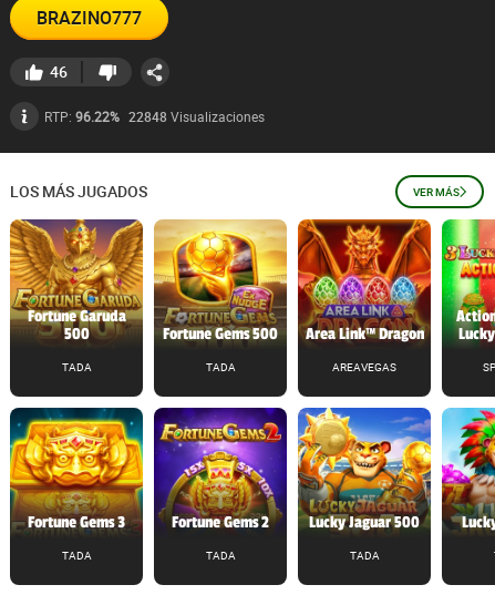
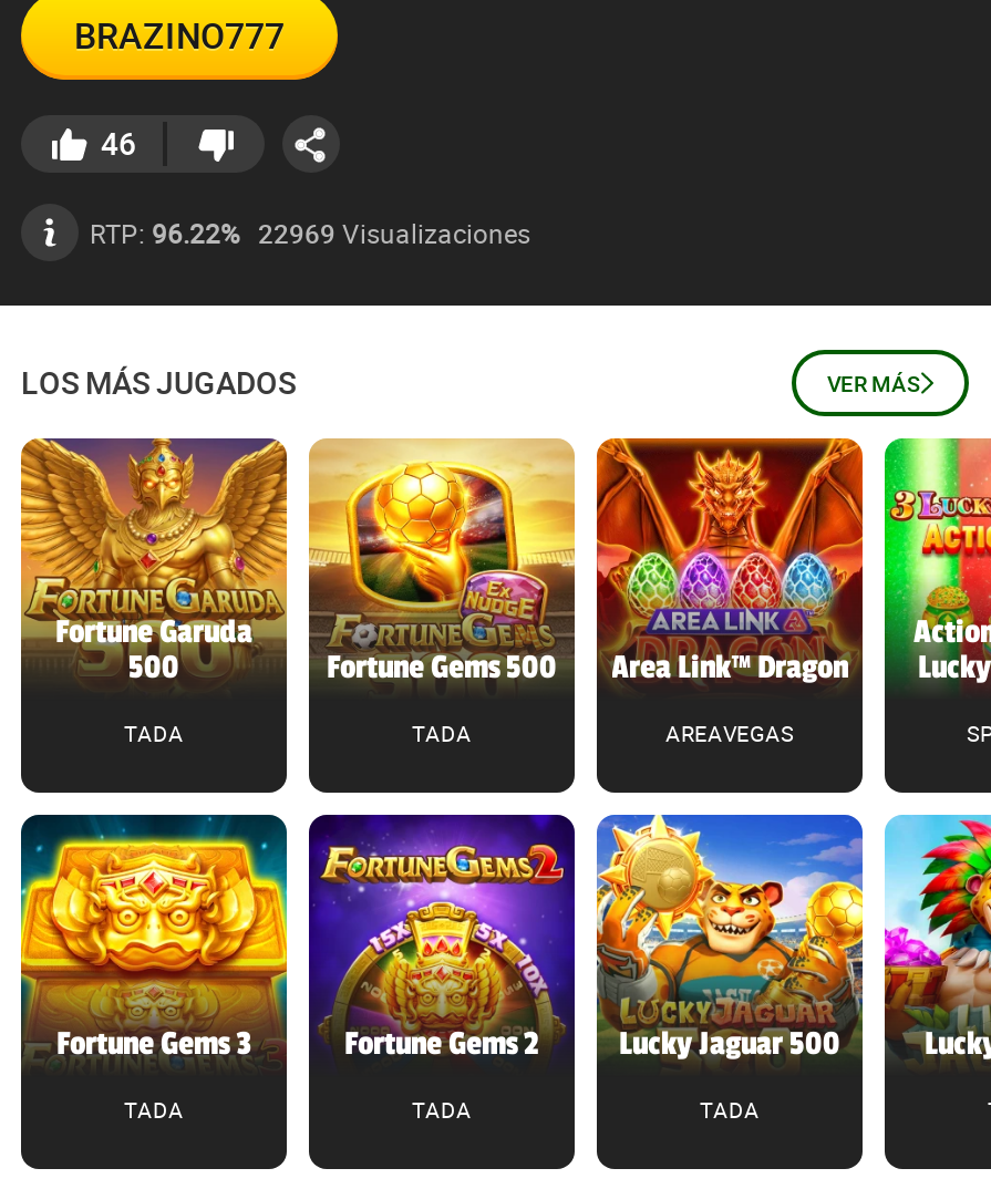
[44,107,265,125] RTP: 96.22% 22848 Visualizaciones -> [90,214,530,250] RTP: 96.22% 22969 Visualizaciones

